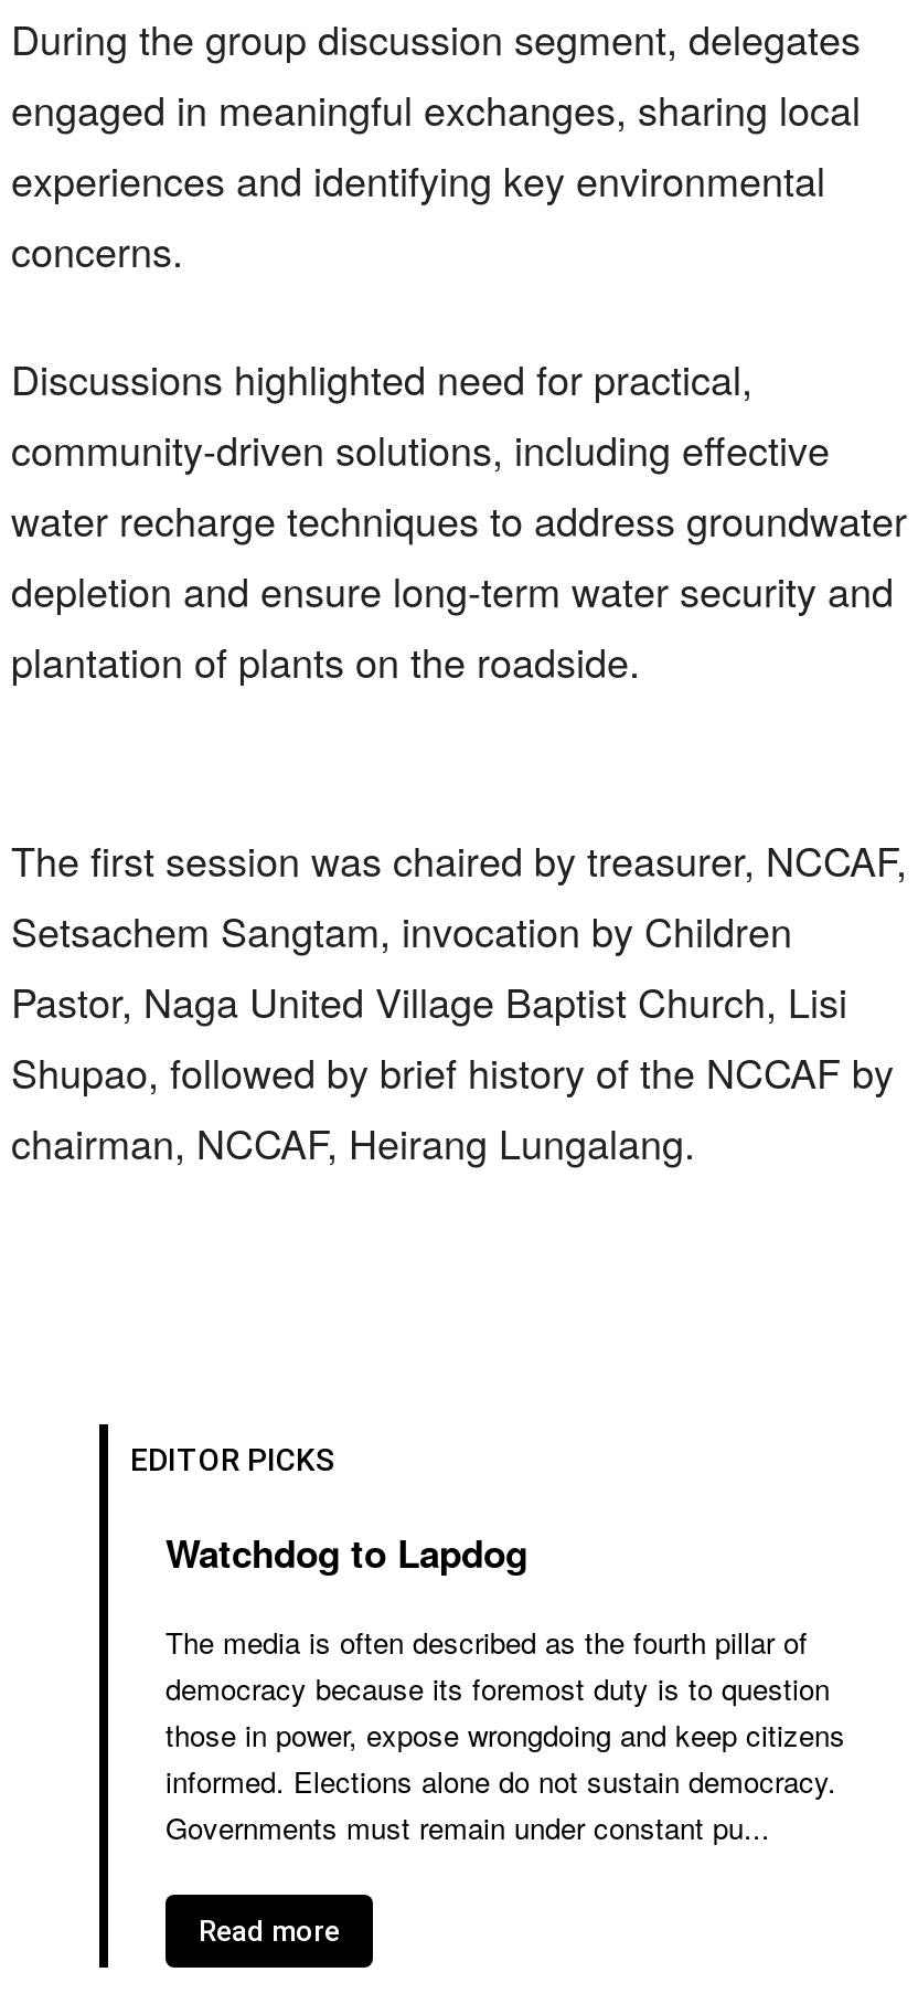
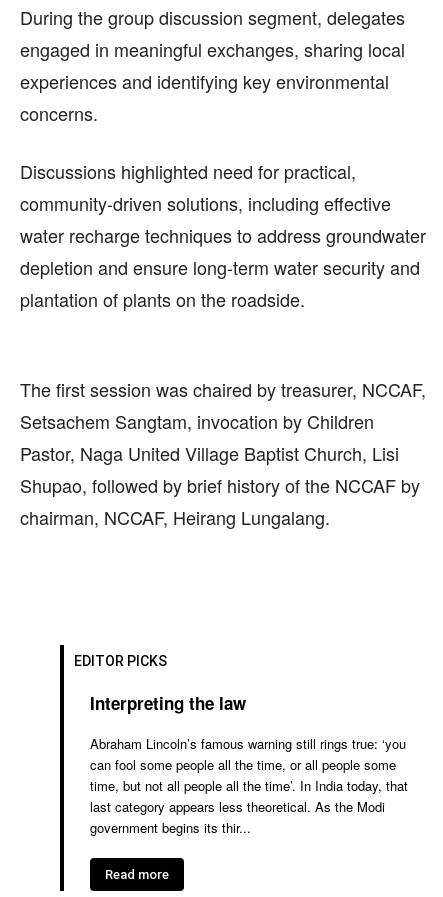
[166,1527,527,1580] Watchdog to Lapdog -> [90,691,246,715] Interpreting the law
[166,1622,845,1849] The media is often described as the fourth pillar of | democracy because its foremost duty is to question | those in power, expose wrongdoing and keep citizens | informed. Elections alone do not sustain democracy. | Governments must remain under constant pu... -> [90,734,408,837] Abraham Lincoln’s famous warning still rings true: ‘you | can fool some people all the time, or all people some | time, but not all people all the time’. In India today, that | last category appears less theoretical. As the Modi | government begins its thir...

